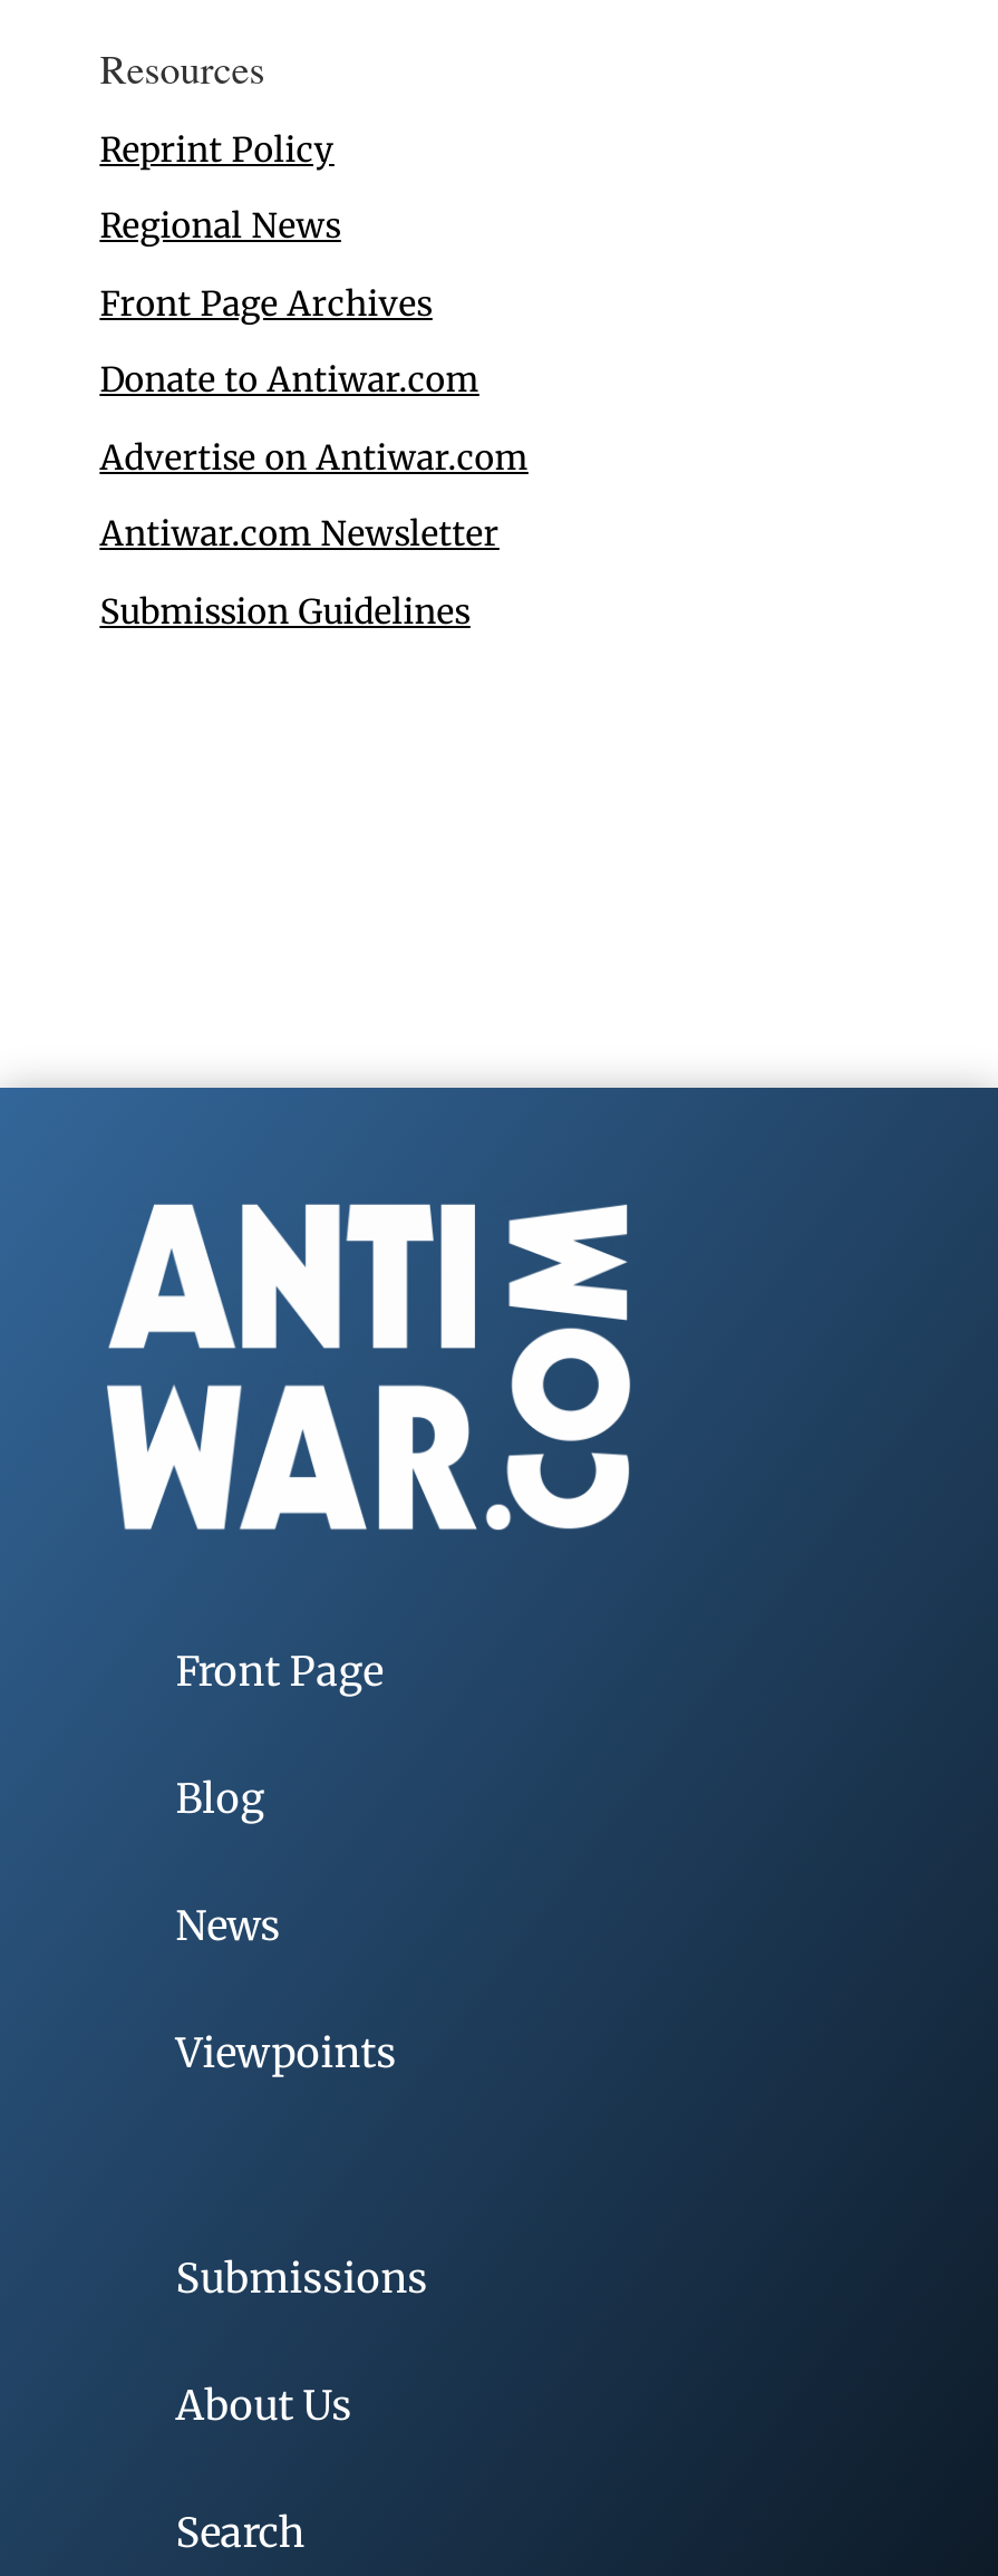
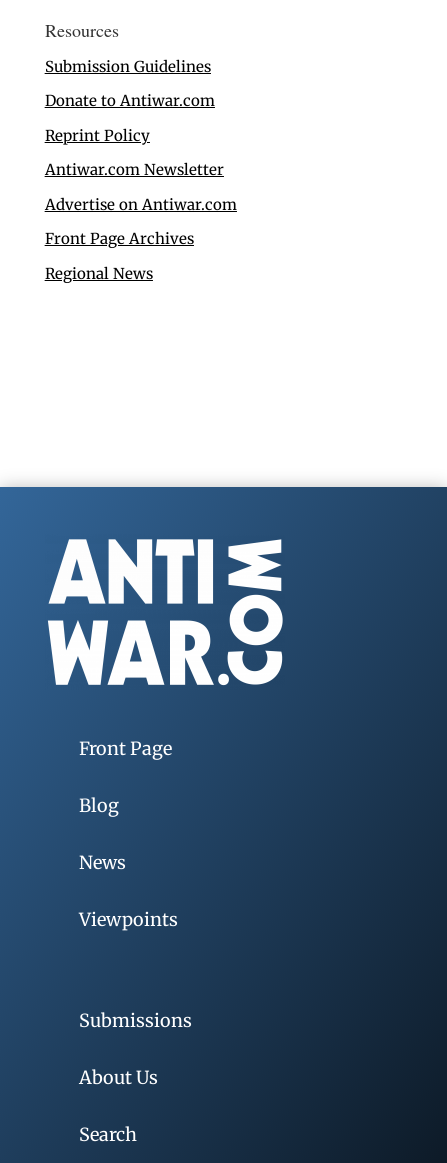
moved [100,128,528,555] -> [45,91,237,283]: Donate to Antiwar.com | Reprint Policy | Antiwar.com Newsletter | Advertise on Antiwar.com | Front Page Archives | Regional News
moved [100,590,470,632] -> [45,57,211,76]: Submission Guidelines

